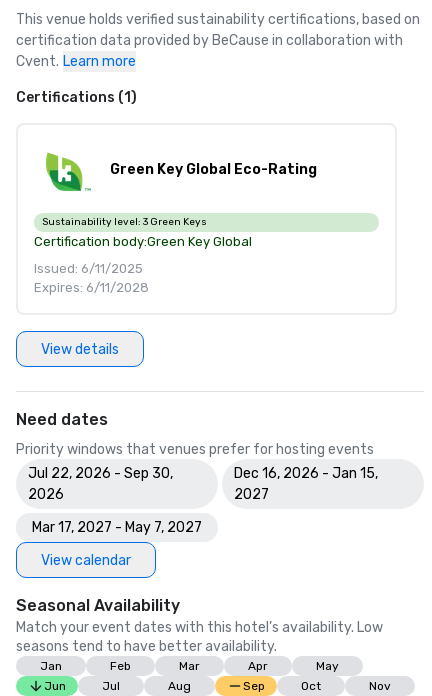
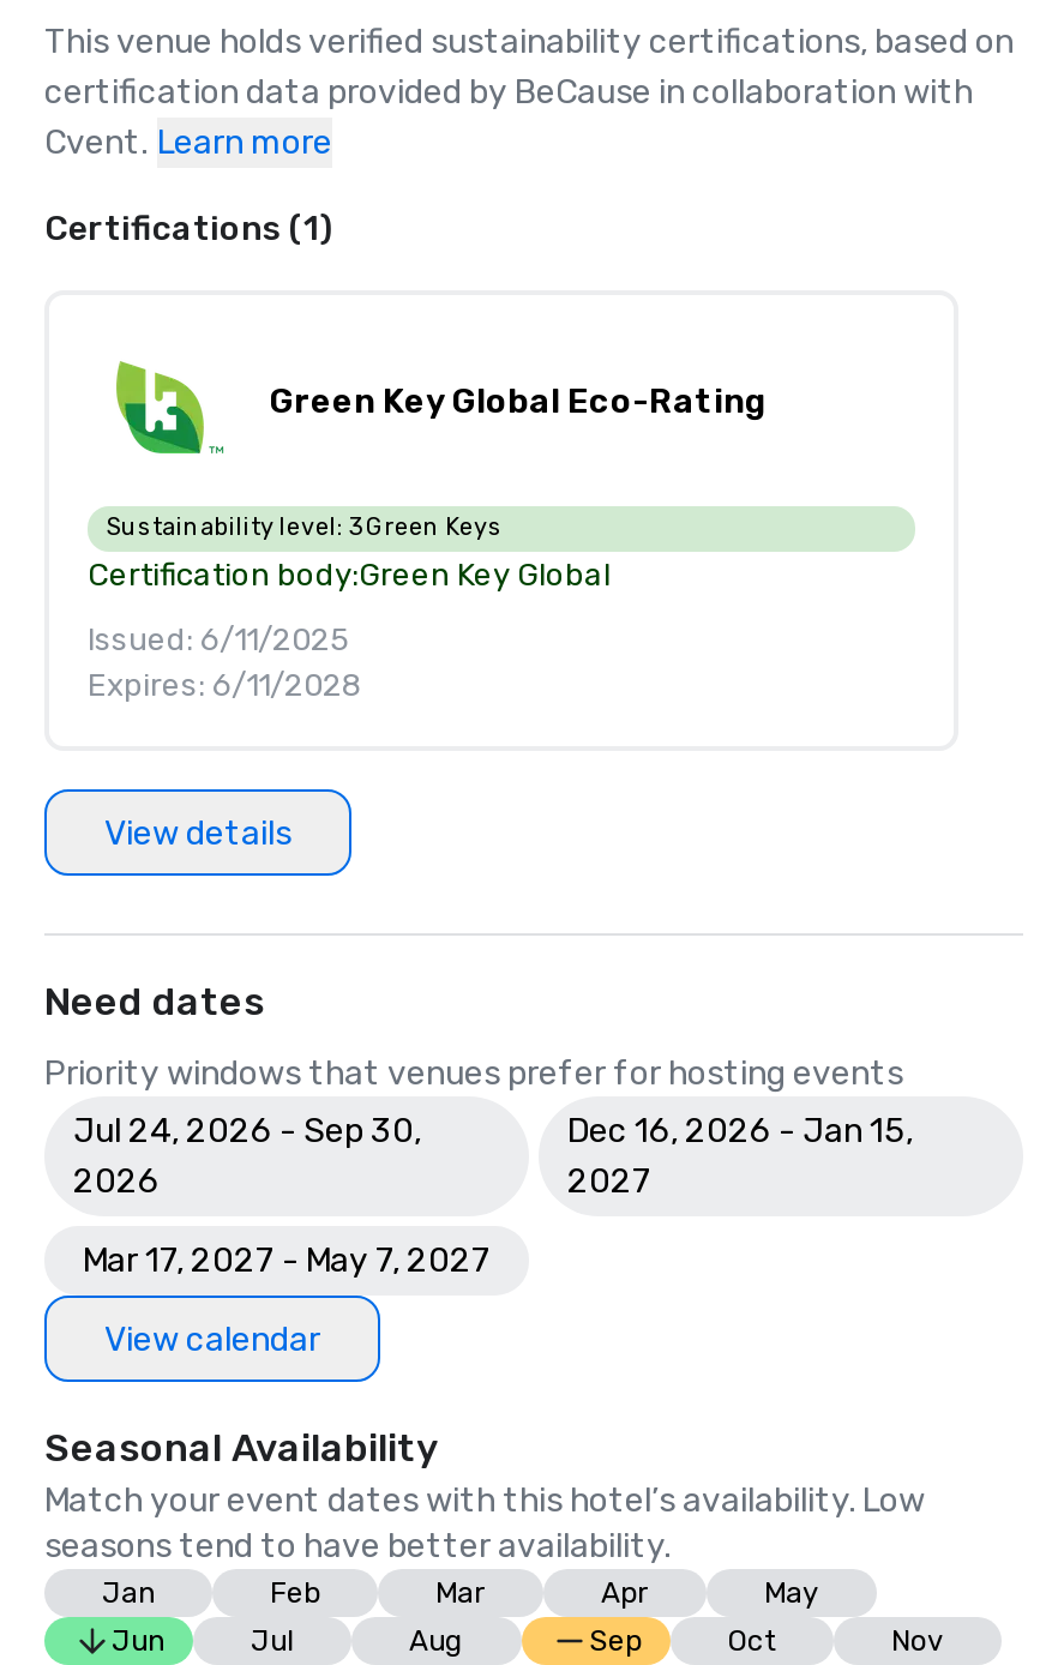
[28,465,173,482] Jul 22, 2026 - Sep 30, -> [73,1111,421,1152] Jul 24, 2026 - Sep 30,

